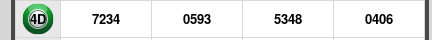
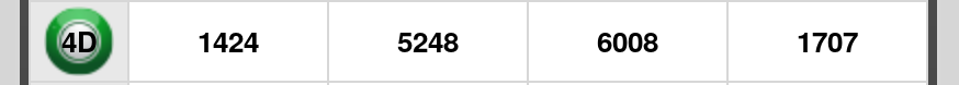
[92,9,120,28] 7234 -> [198,19,259,61] 1424
[183,9,211,28] 0593 -> [397,19,459,61] 5248
[274,9,302,28] 5348 -> [597,19,658,61] 6008
[365,9,393,28] 0406 -> [797,19,858,61] 1707

